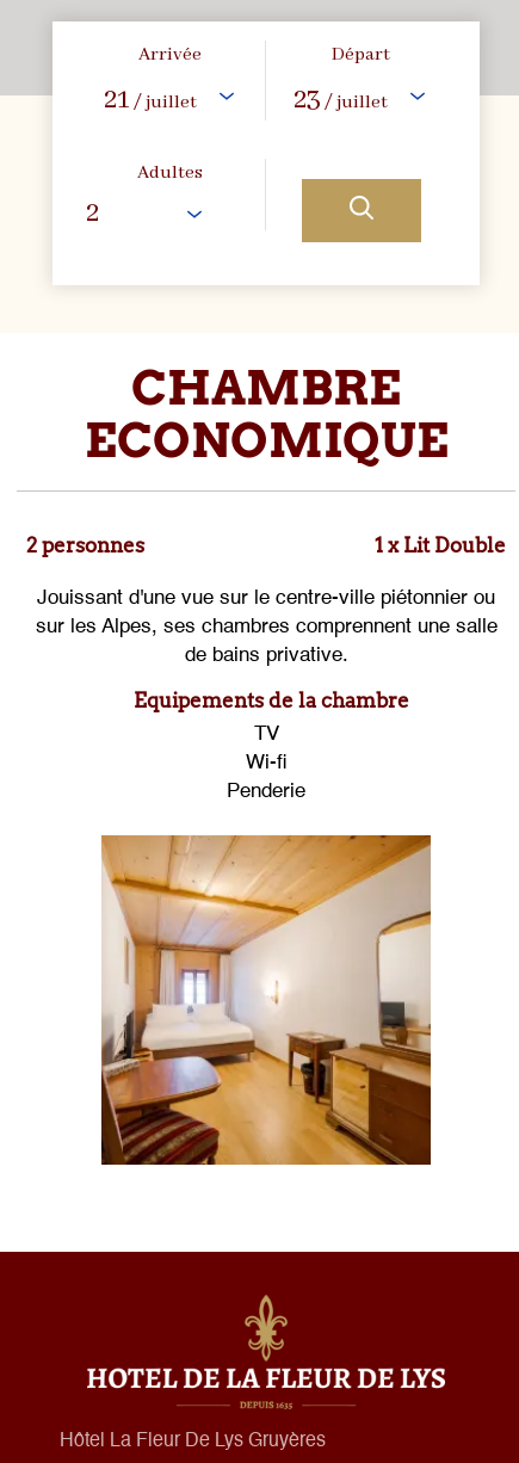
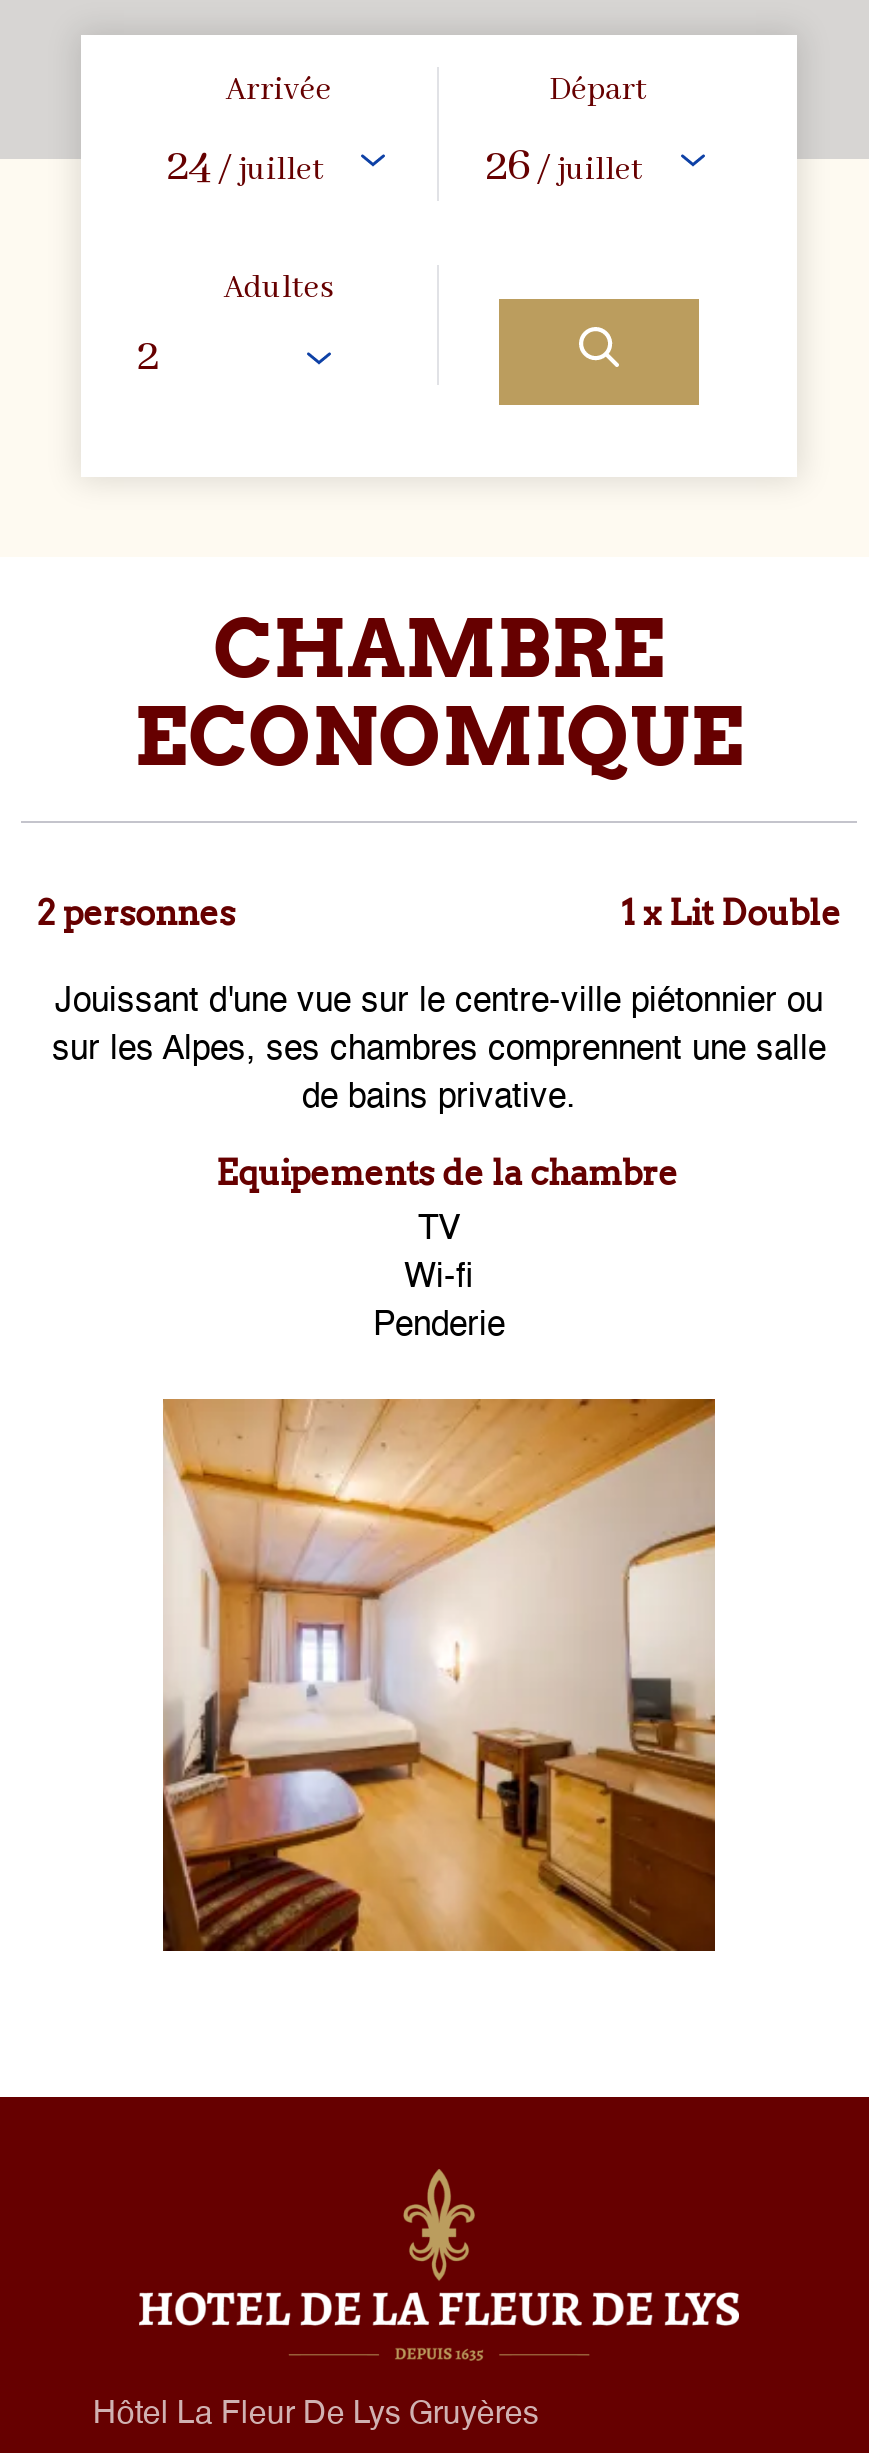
[104,82,197,117] 21 / juillet -> [166,137,324,195] 24 / juillet
[294,82,388,117] 23 / juillet -> [485,137,643,195] 26 / juillet

